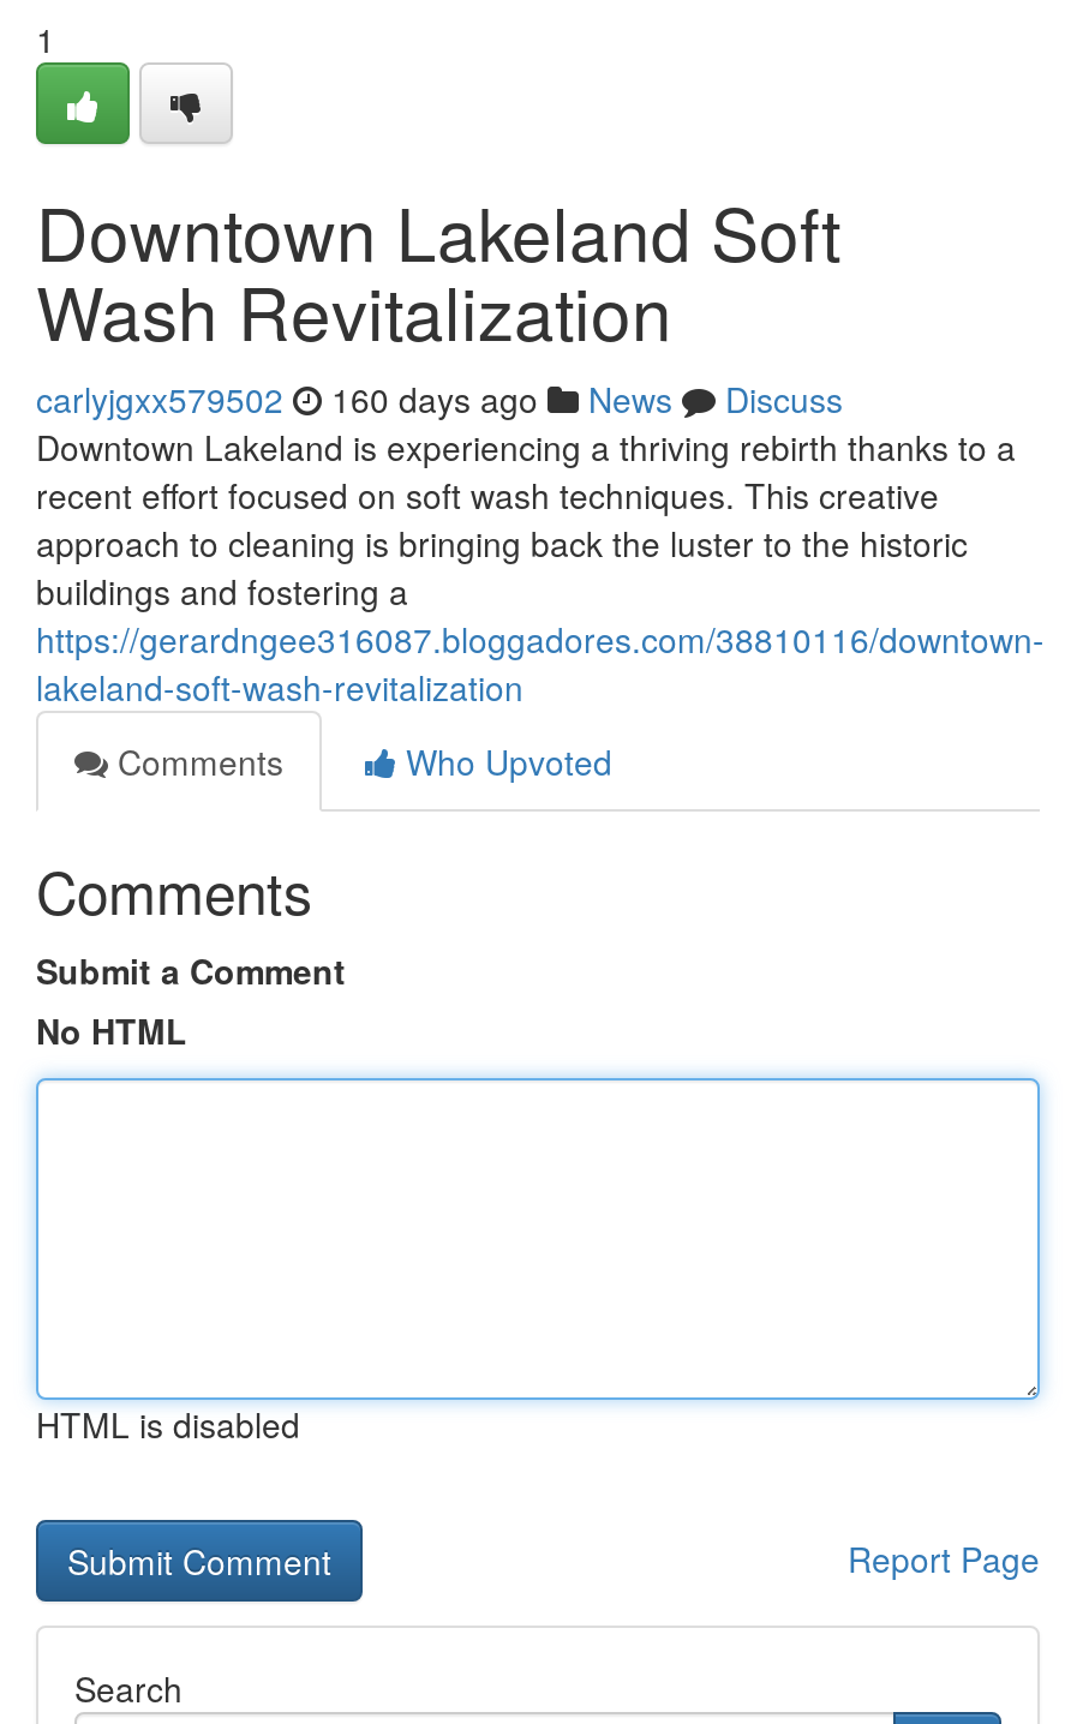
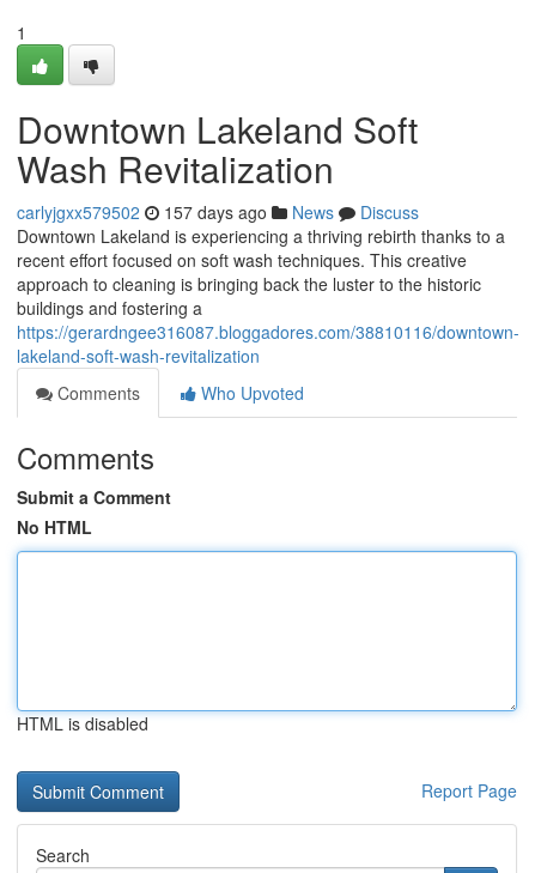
[36,375,843,423] carlyjgxx579502 160 days ago News Discuss -> [17,200,419,224] carlyjgxx579502 157 days ago News Discuss

